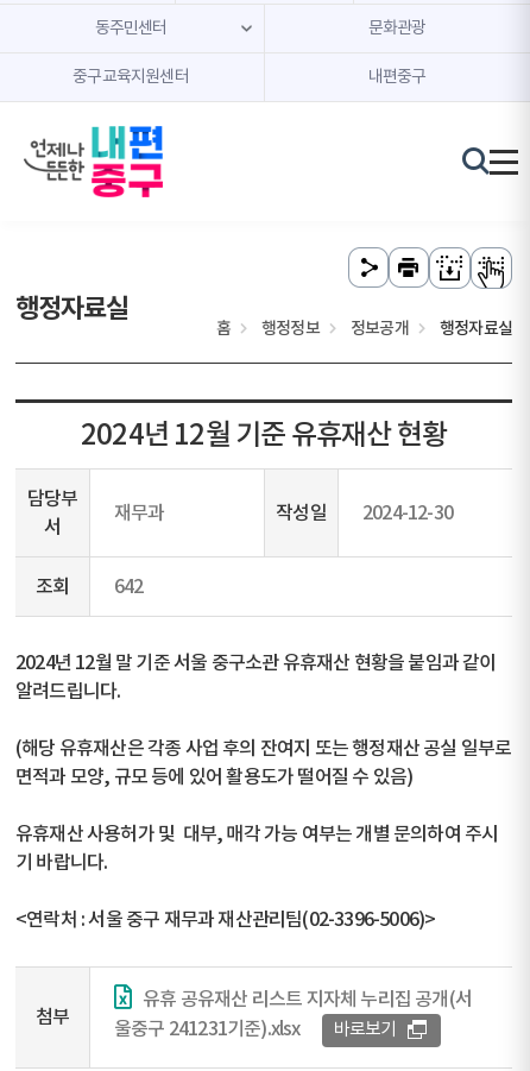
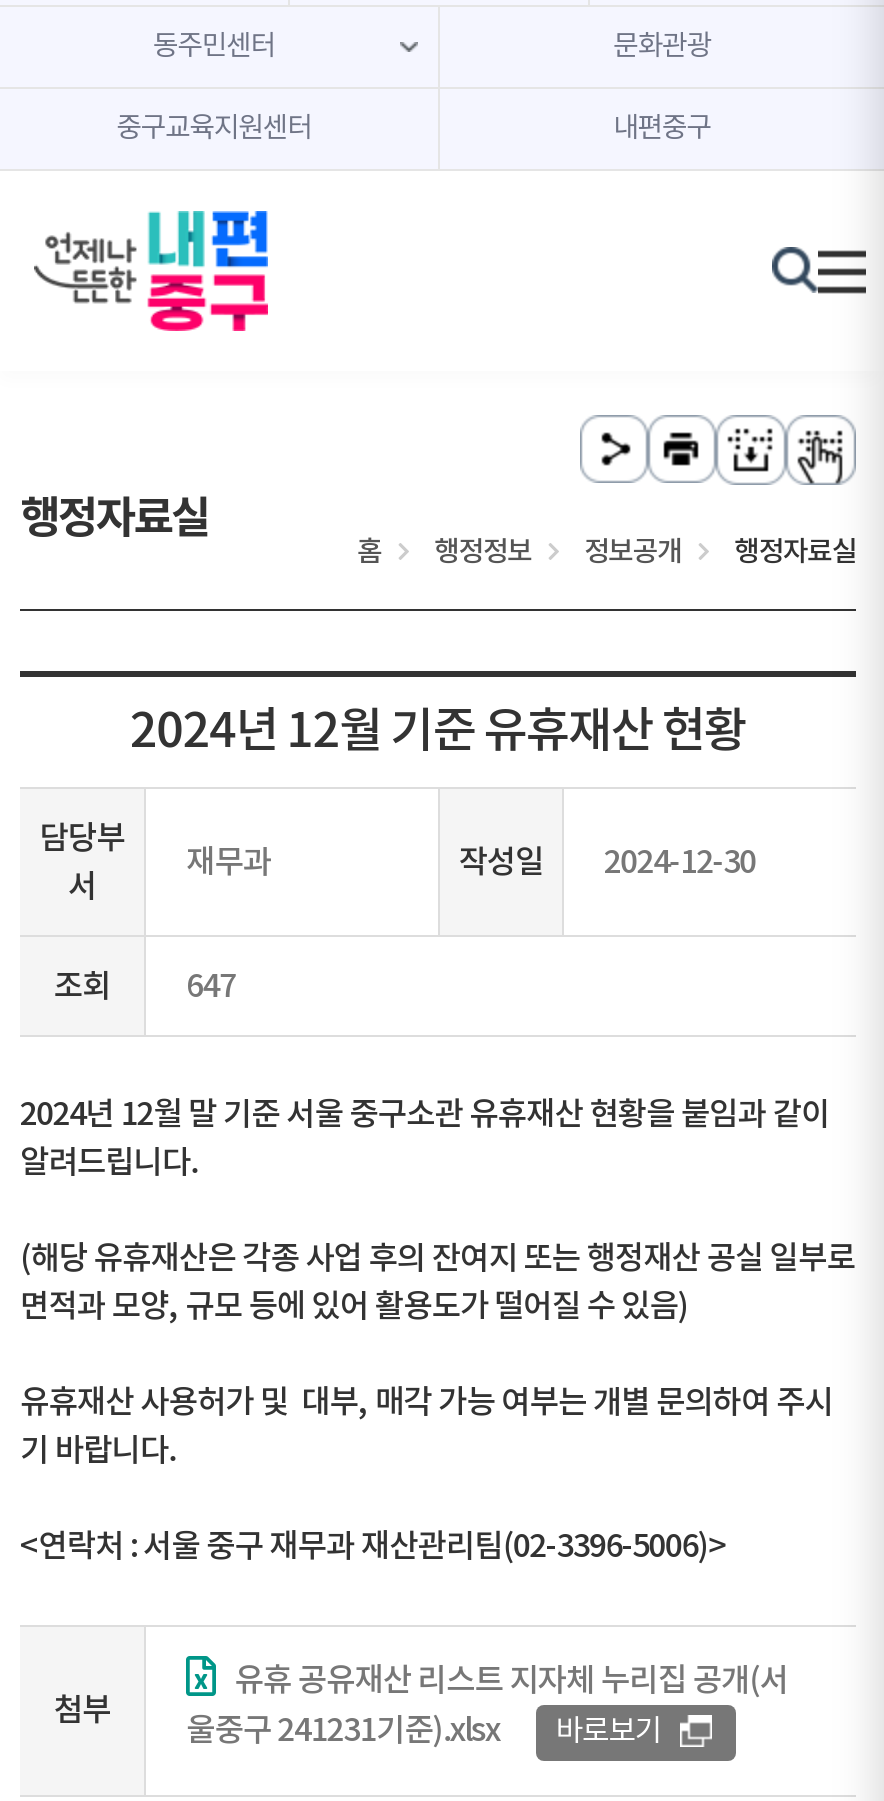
[114,577,143,598] 642 -> [186,969,235,1005] 647

